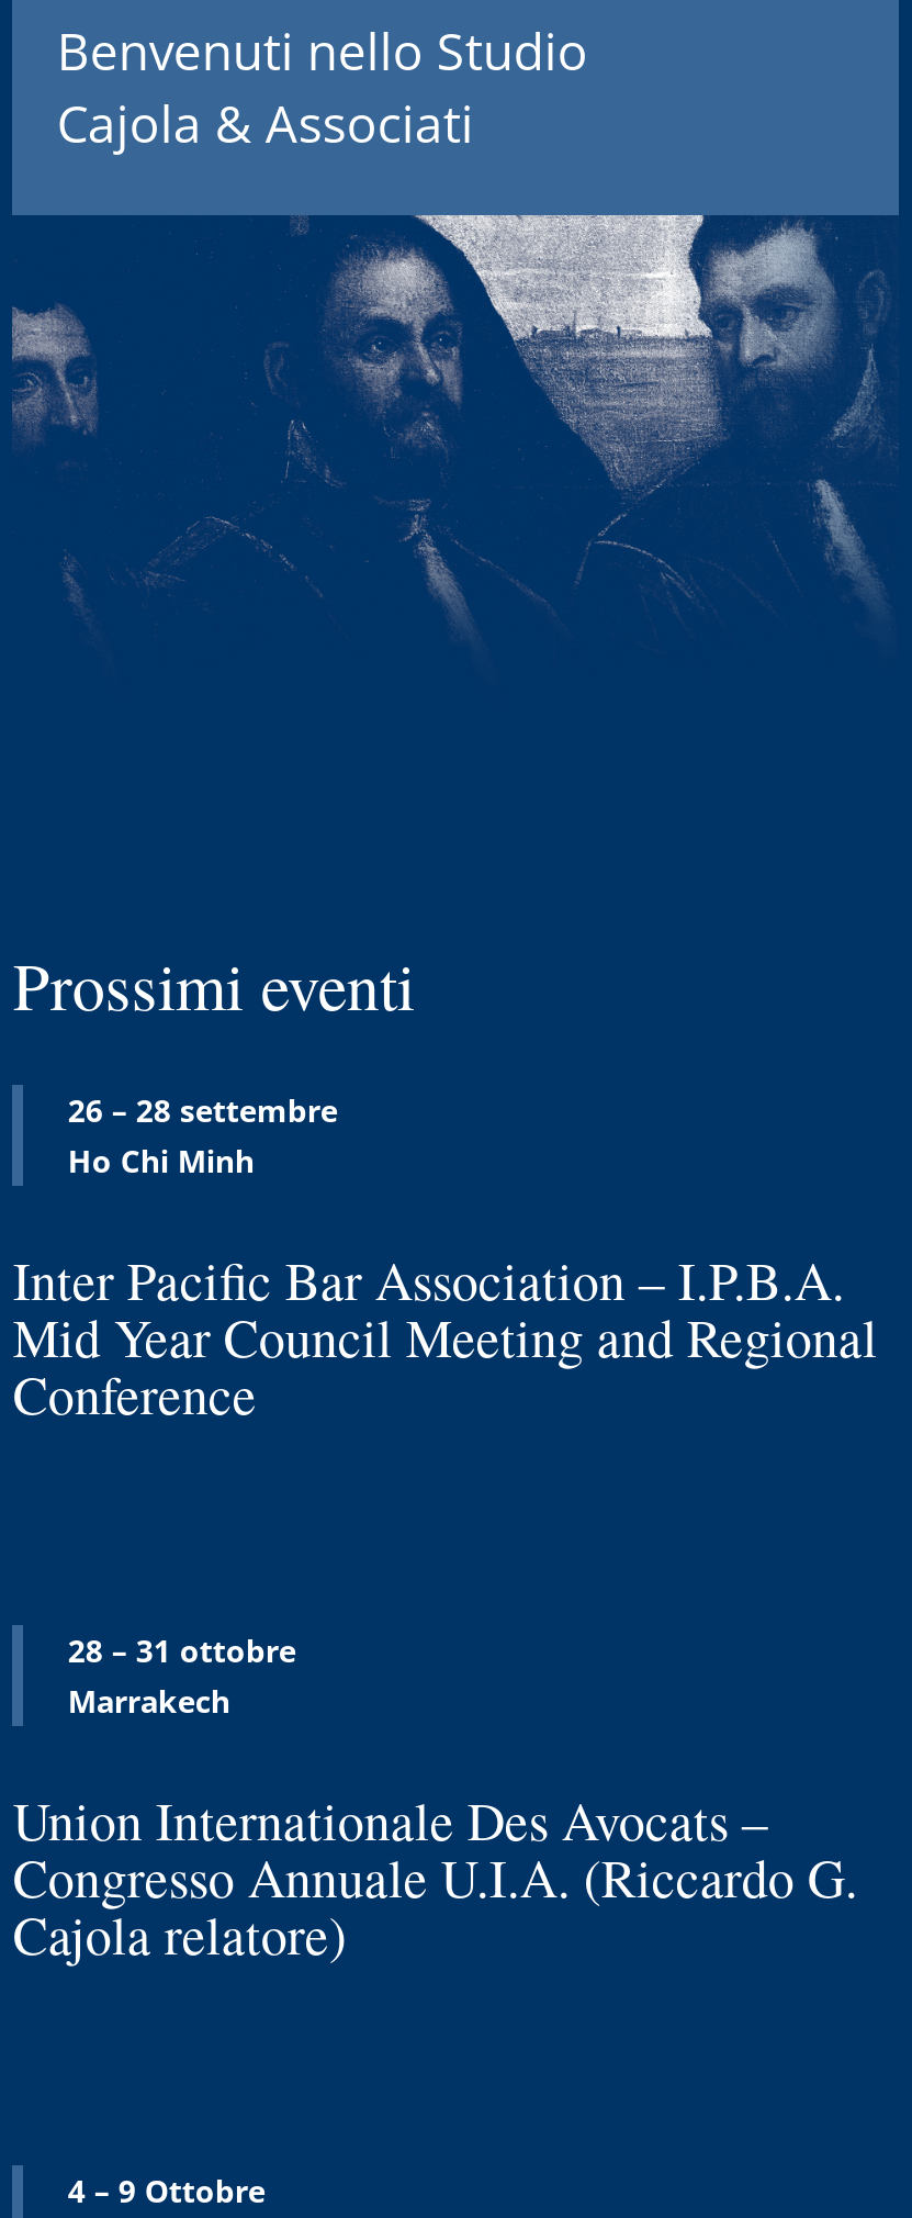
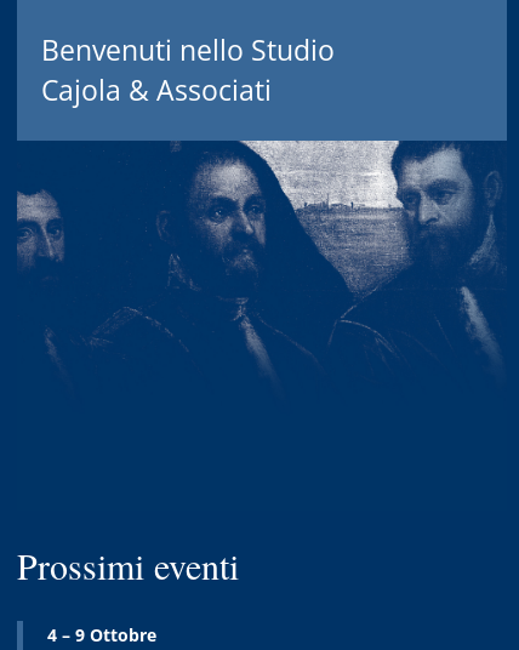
[13,1089,878,1430] 26 – 28 settembre | Ho Chi Minh | Inter Pacific Bar Association – I.P.B.A. | Mid Year Council Meeting and Regional | Conference -> none
[13,1629,858,1970] 28 – 31 ottobre | Marrakech | Union Internationale Des Avocats – | Congresso Annuale U.I.A. (Riccardo G. | Cajola relatore) -> none

